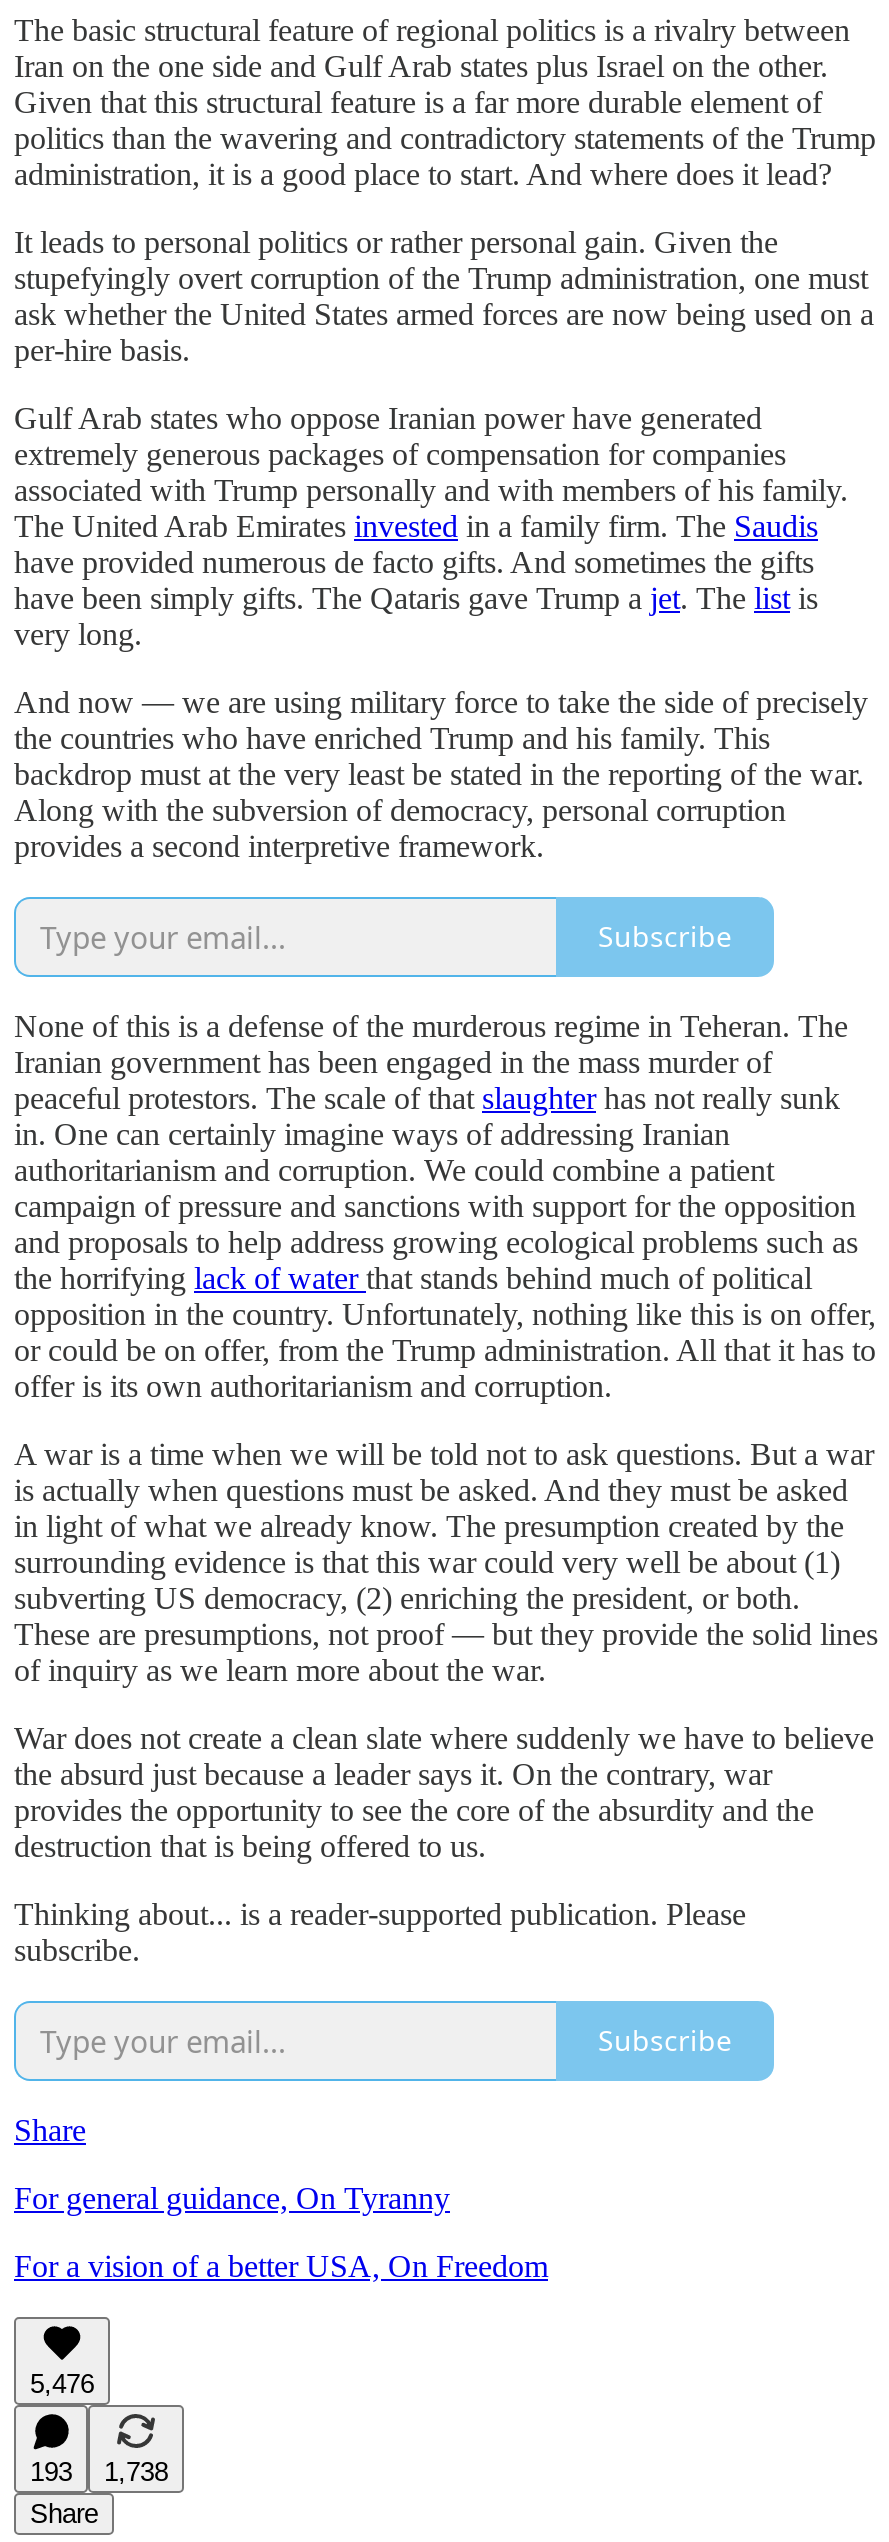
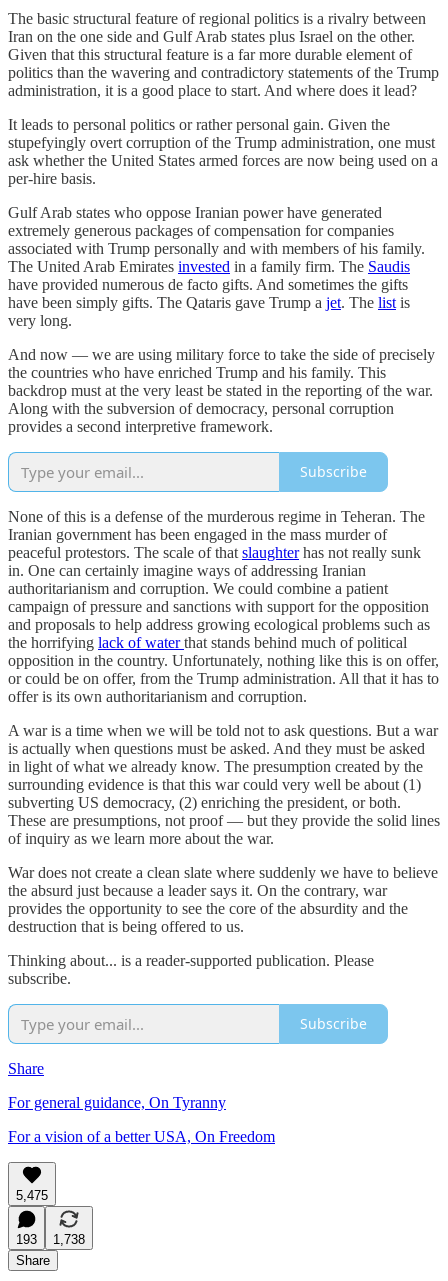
[30,2368,94,2398] 5,476 -> [16,1187,48,1202] 5,475

